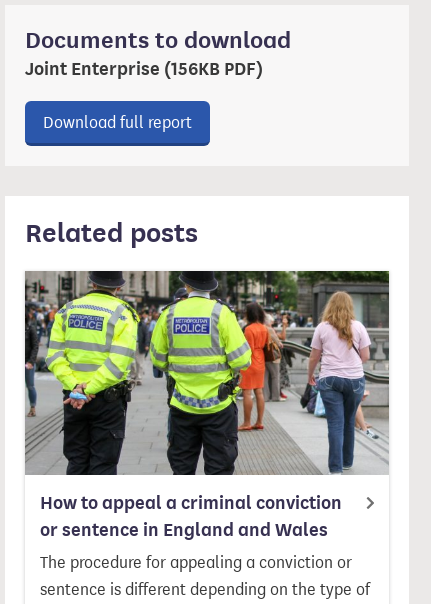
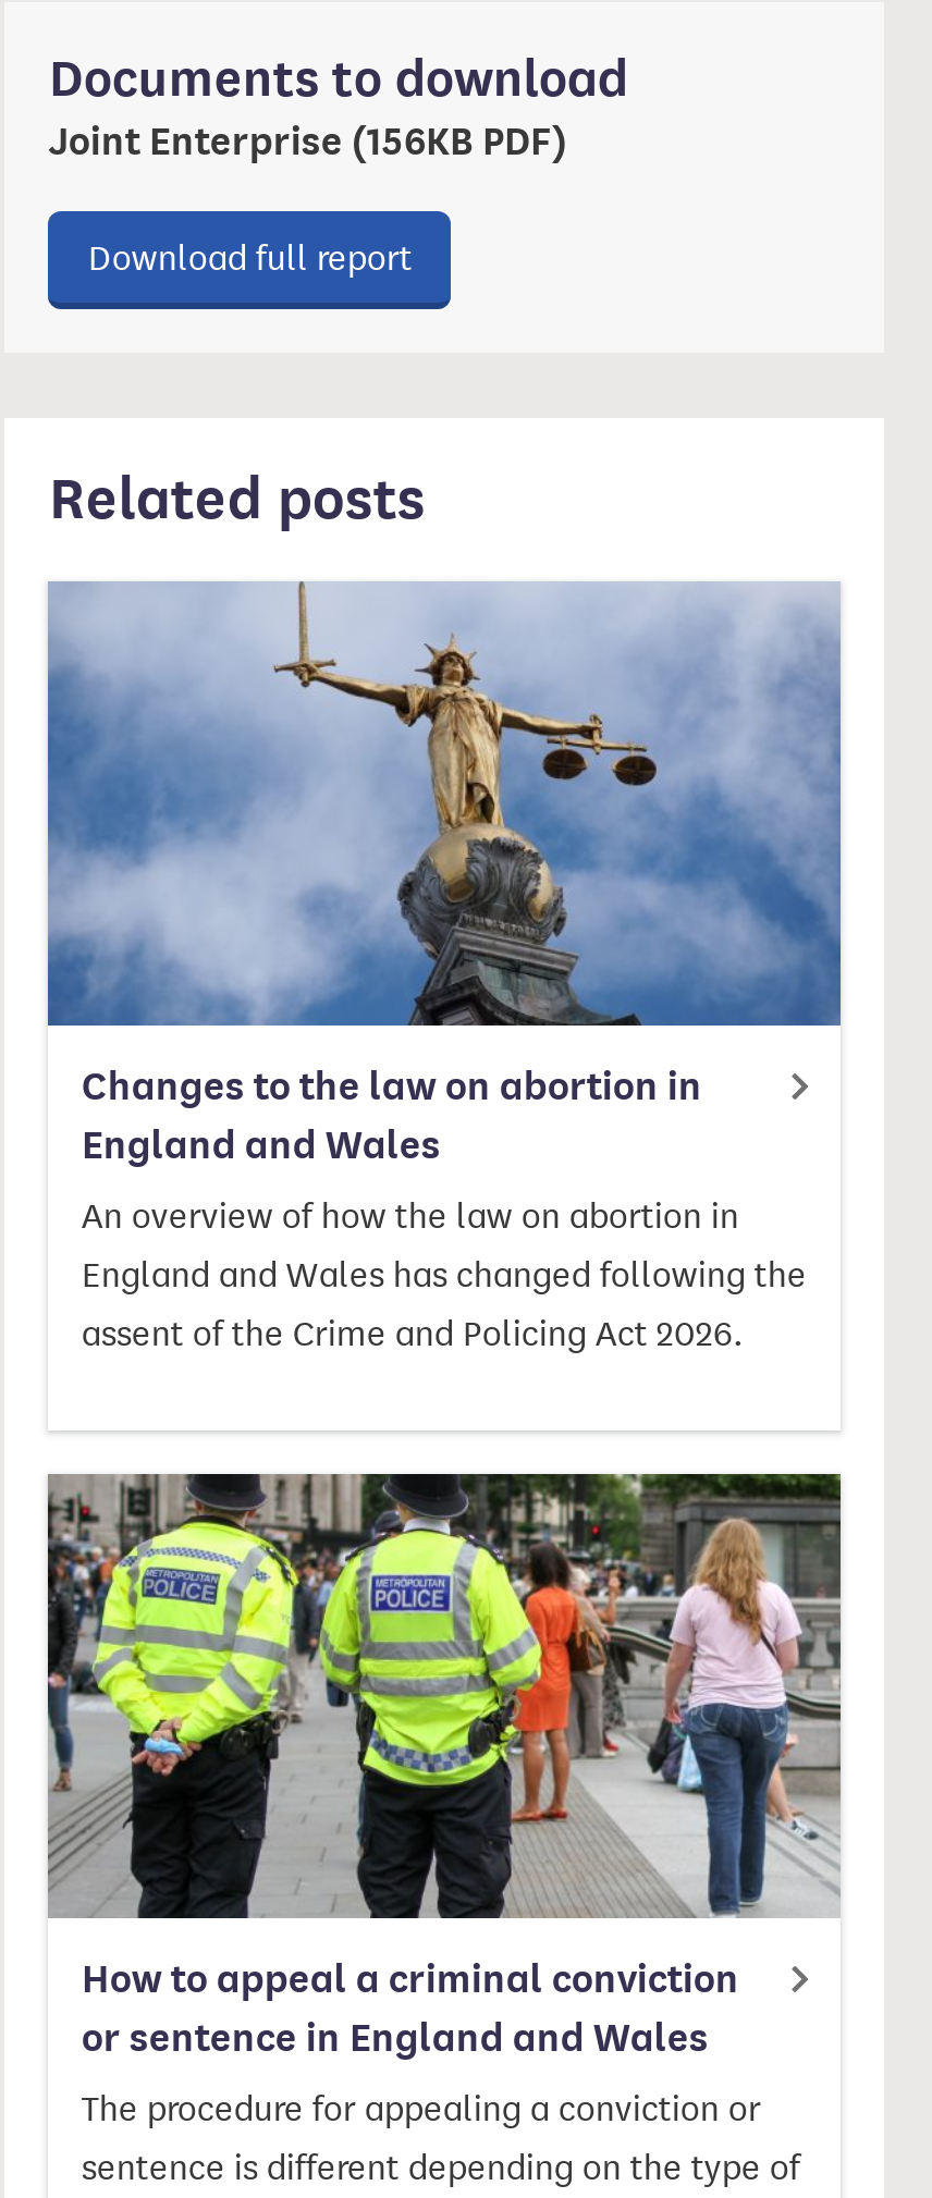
none -> [46,581,843,1354] [image] | Changes to the law on abortion in | England and Wales | An overview of how the law on abortion in | England and Wales has changed following the | assent of the Crime and Policing Act 2026.

